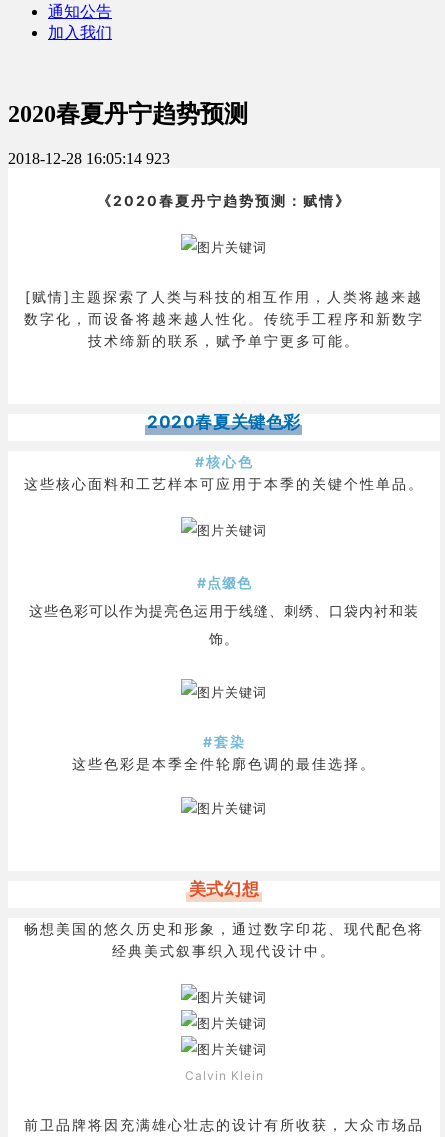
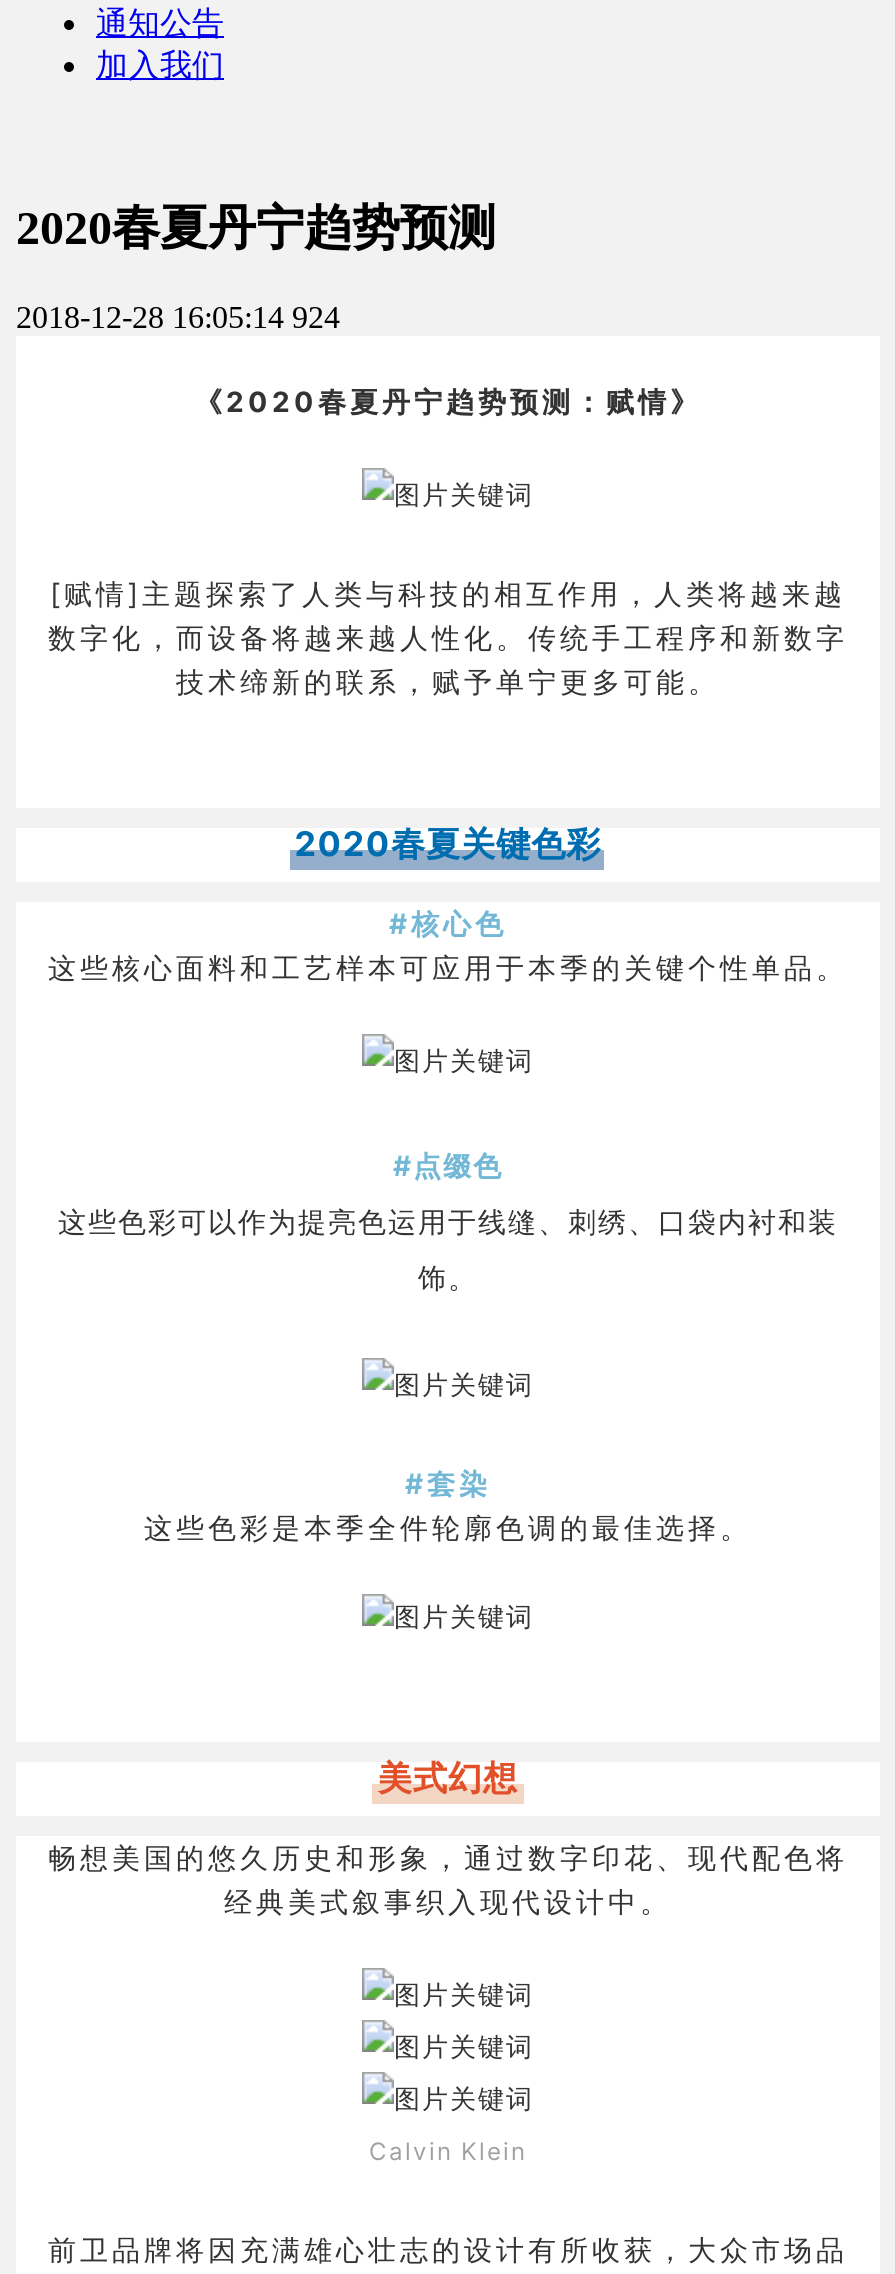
[8,150,170,167] 2018-12-28 16:05:14 923 -> [16,300,340,334] 2018-12-28 16:05:14 924

